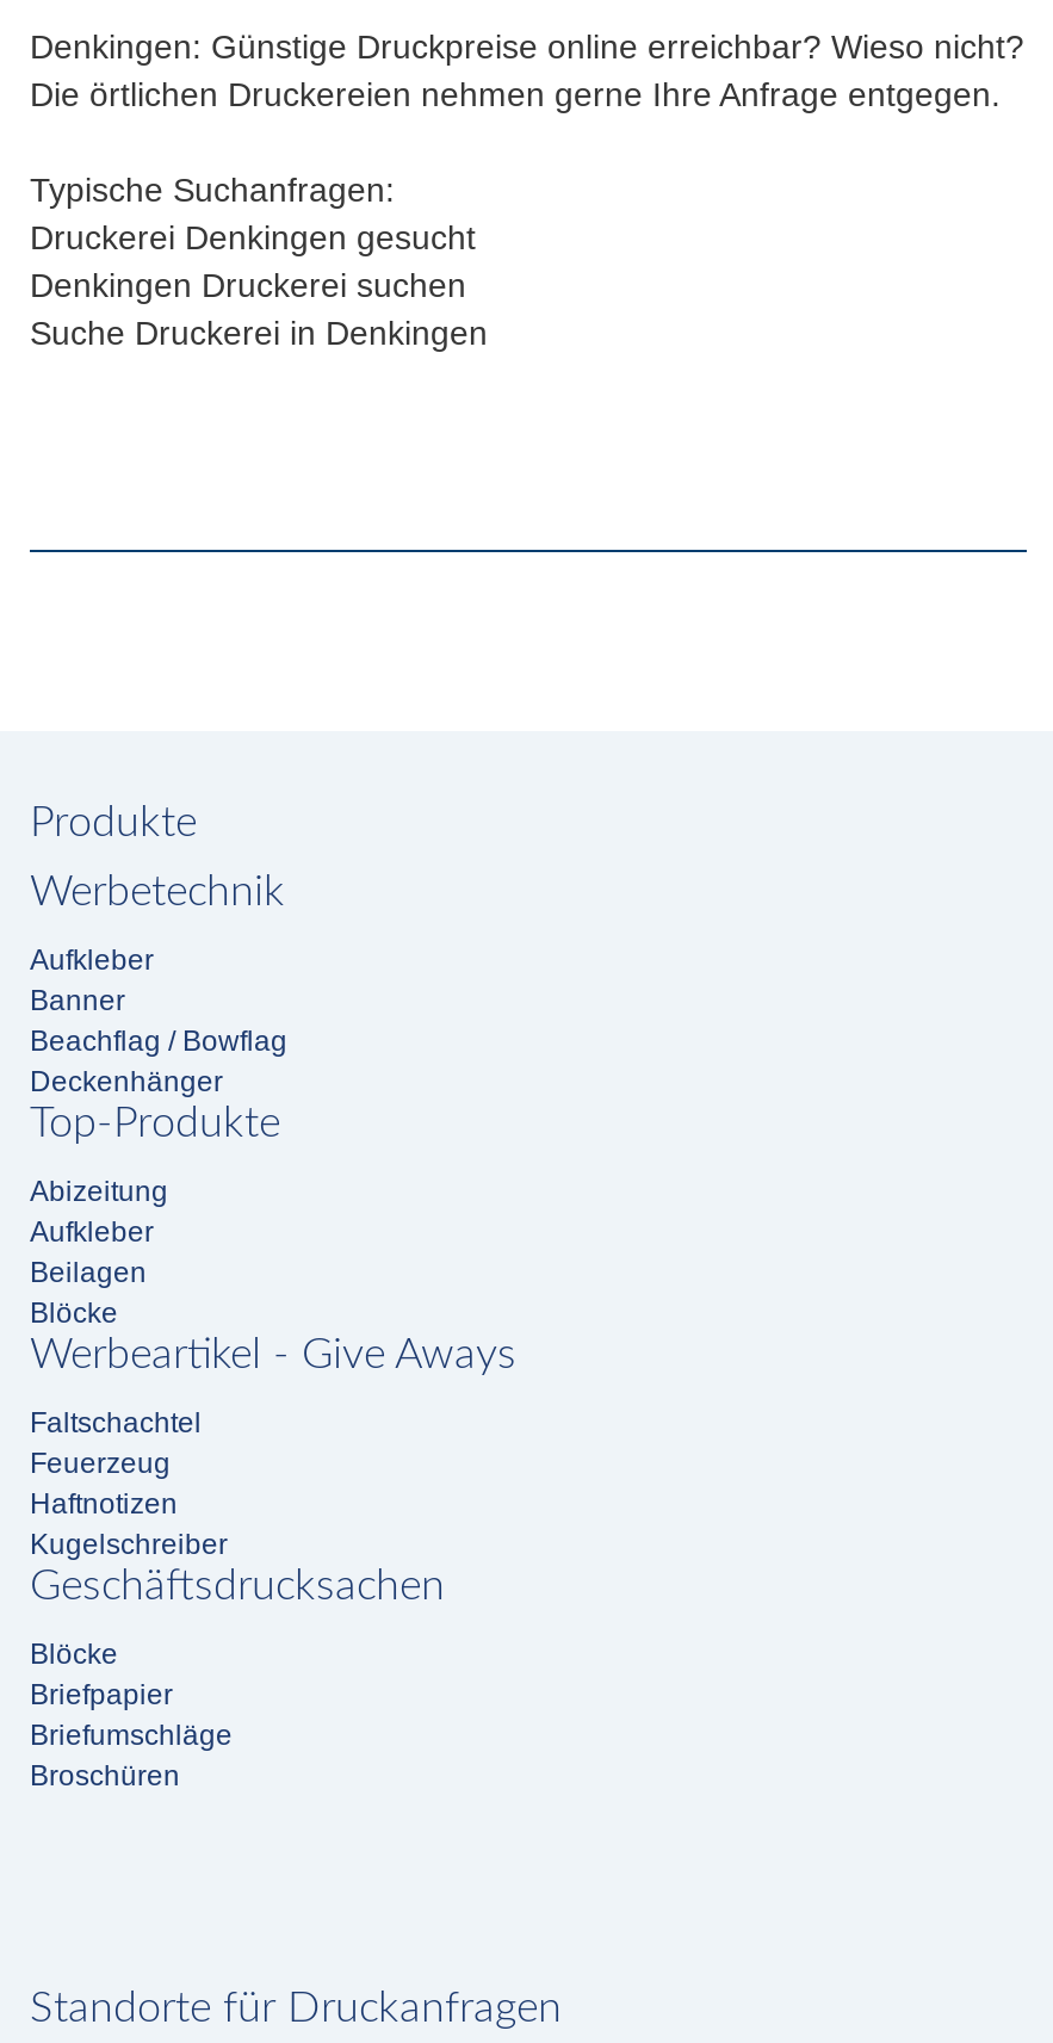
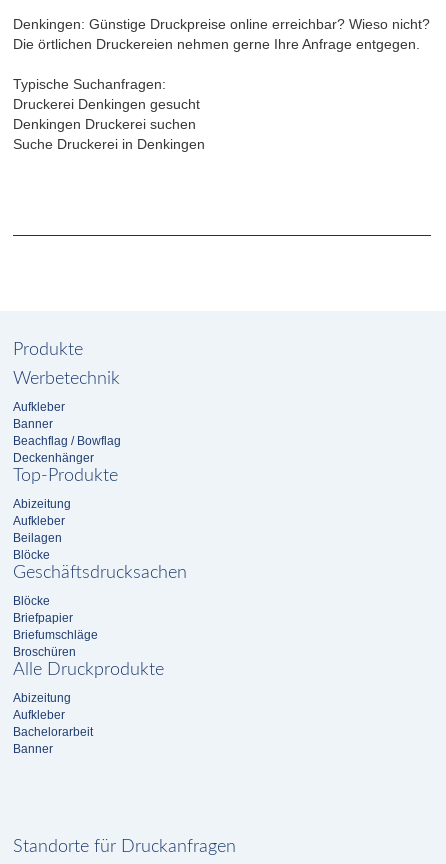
[30,1335,516,1561] Werbeartikel - Give Aways | Faltschachtel | Feuerzeug | Haftnotizen | Kugelschreiber -> none
moved [30,1566,445,1793] -> [13,564,187,659]: Geschäftsdrucksachen | Blöcke | Briefpapier | Briefumschläge | Broschüren
none -> [13,661,164,756] Alle Druckprodukte | Abizeitung | Aufkleber | Bachelorarbeit | Banner

